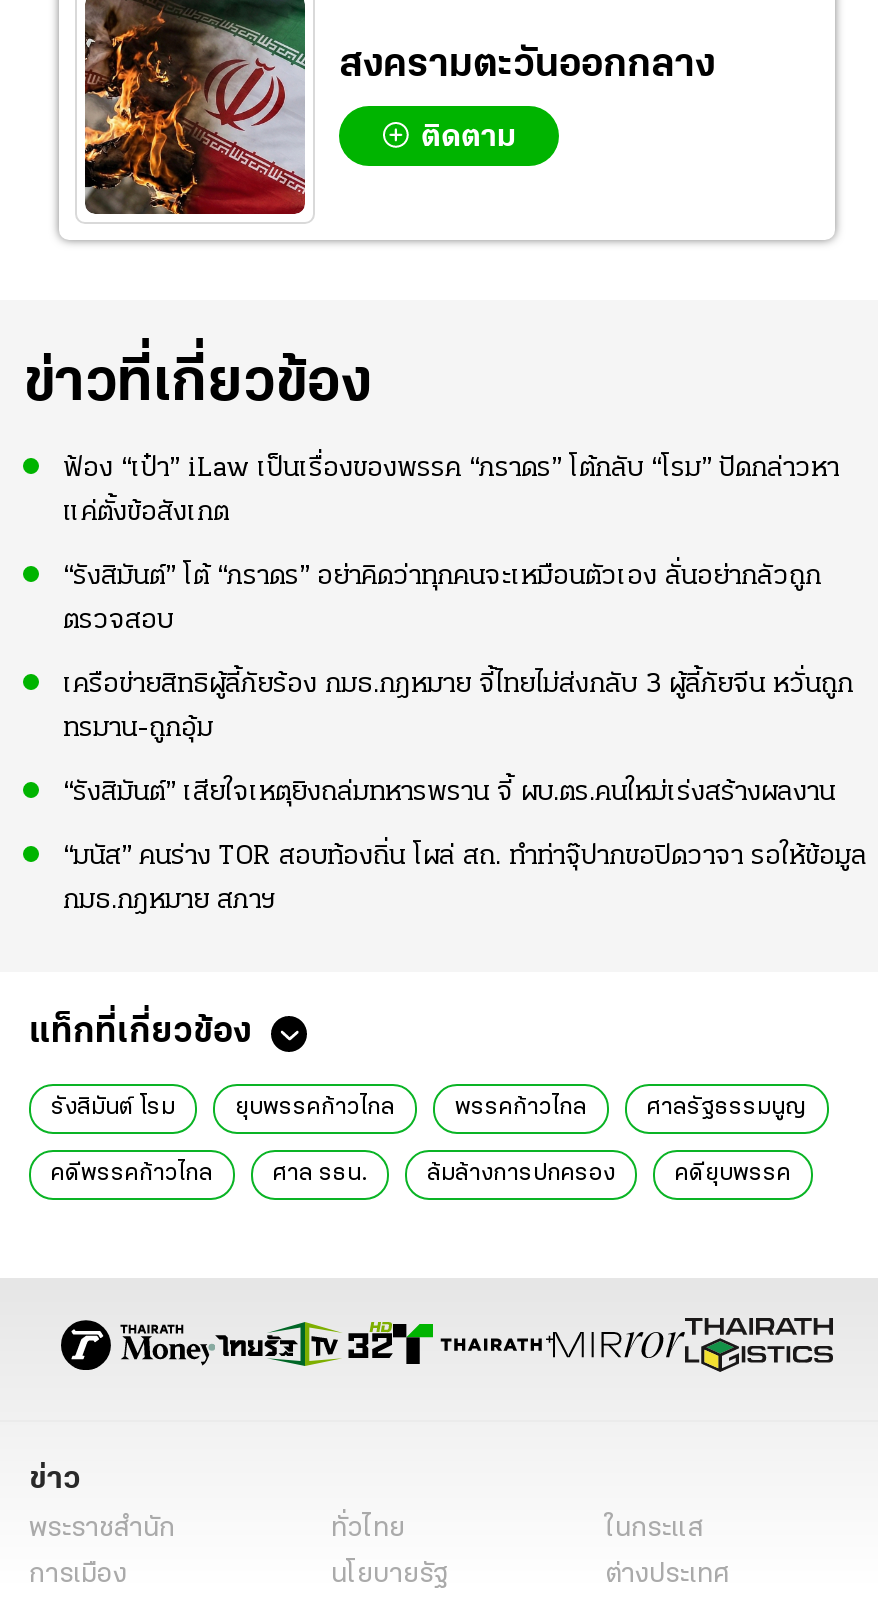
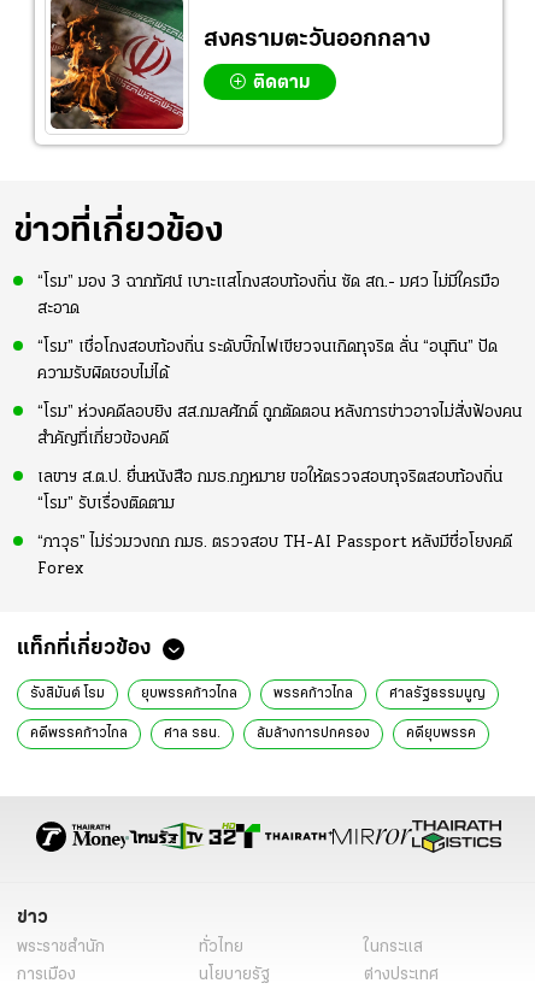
[63,454,867,916] ฟ้อง “เป๋า” iLaw เป็นเรื่องของพรรค “ภราดร” โต้กลับ “โรม” ปัดกล่าวหา | แค่ตั้งข้อสังเกต | “รังสิมันต์” โต้ “ภราดร” อย่าคิดว่าทุกคนจะเหมือนตัวเอง ลั่นอย่ากลัวถูก | ตรวจสอบ | เครือข่ายสิทธิผู้ลี้ภัยร้อง กมธ.กฎหมาย จี้ไทยไม่ส่งกลับ 3 ผู้ลี้ภัยจีน หวั่นถูก | ทรมาน-ถูกอุ้ม | “รังสิมันต์” เสียใจเหตุยิงถล่มทหารพราน จี้ ผบ.ตร.คนใหม่เร่งสร้างผลงาน | “มนัส” คนร่าง TOR สอบท้องถิ่น โผล่ สถ. ทำท่าจุ๊ปากขอปิดวาจา รอให้ข้อมูล | กมธ.กฎหมาย สภาฯ -> [37,273,522,578] “โรม” มอง 3 ฉากทัศน์ เบาะแสโกงสอบท้องถิ่น ซัด สถ.- มศว ไม่มีใครมือ | สะอาด | “โรม” เชื่อโกงสอบท้องถิ่น ระดับบิ๊กไฟเขียวจนเกิดทุจริต ลั่น “อนุทิน” ปัด | ความรับผิดชอบไม่ได้ | “โรม” ห่วงคดีลอบยิง สส.กมลศักดิ์ ถูกตัดตอน หลังการข่าวอาจไม่สั่งฟ้องคน | สำคัญที่เกี่ยวข้องคดี | เลขาฯ ส.ต.ป. ยื่นหนังสือ กมธ.กฎหมาย ขอให้ตรวจสอบทุจริตสอบท้องถิ่น | “โรม” รับเรื่องติดตาม | “ภาวุธ” ไม่ร่วมวงถก กมธ. ตรวจสอบ TH-AI Passport หลังมีชื่อโยงคดี | Forex

